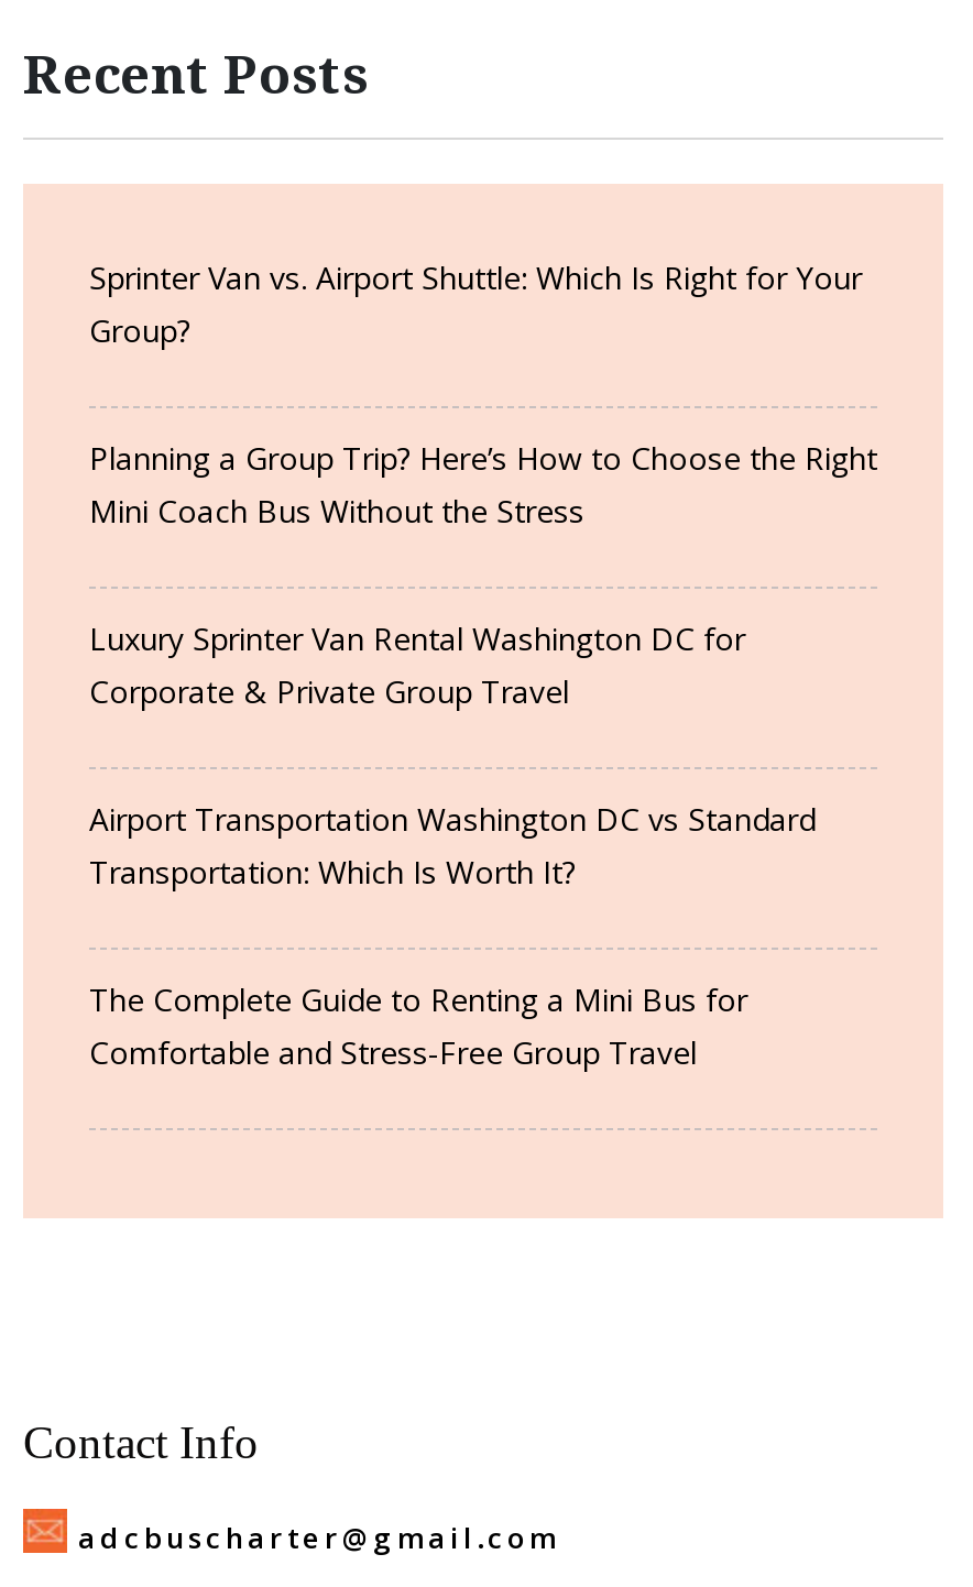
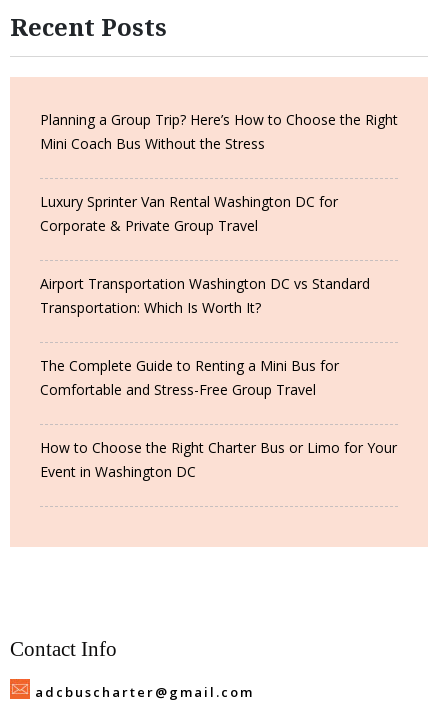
[89,256,862,351] Sprinter Van vs. Airport Shuttle: Which Is Right for Your | Group? -> none
moved [89,437,877,1073] -> [40,110,398,399]: Planning a Group Trip? Here’s How to Choose the Right | Mini Coach Bus Without the Stress | Luxury Sprinter Van Rental Washington DC for | Corporate & Private Group Travel | Airport Transportation Washington DC vs Standard | Transportation: Which Is Worth It? | The Complete Guide to Renting a Mini Bus for | Comfortable and Stress-Free Group Travel
none -> [40,438,397,481] How to Choose the Right Charter Bus or Limo for Your | Event in Washington DC

